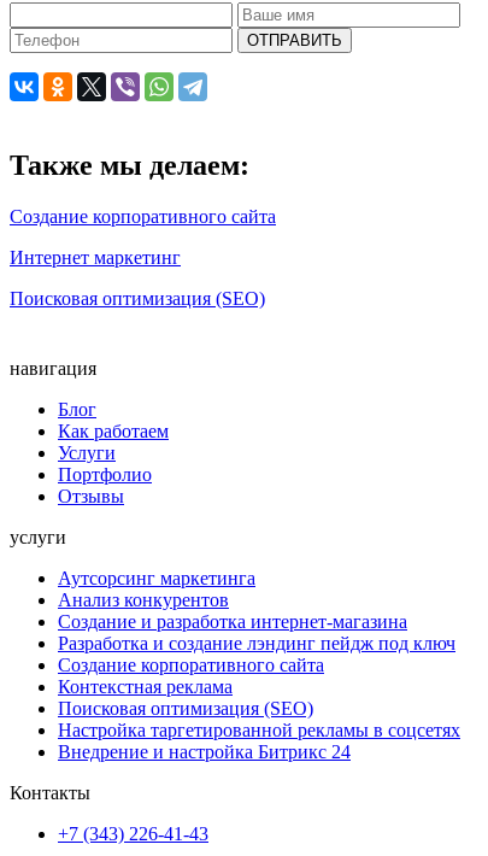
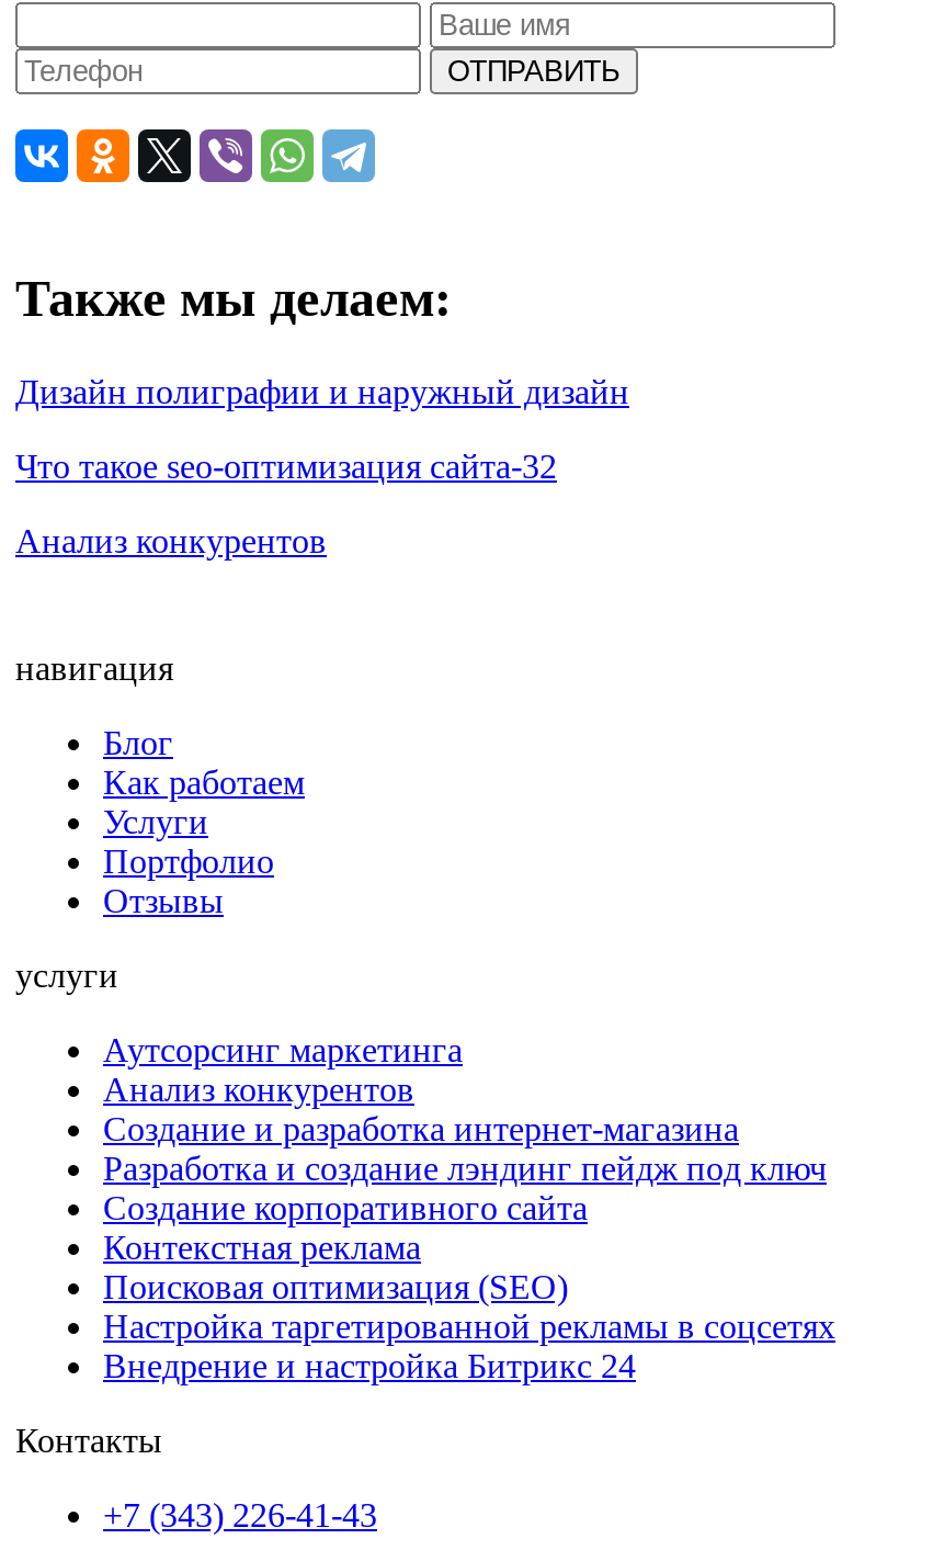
[10,206,276,226] Создание корпоративного сайта -> [15,372,629,409] Дизайн полиграфии и наружный дизайн
[10,247,181,267] Интернет маркетинг -> [15,447,557,484] Что такое seo-оптимизация сайта-32
[10,288,265,308] Поисковая оптимизация (SEO) -> [15,521,327,559] Анализ конкурентов

